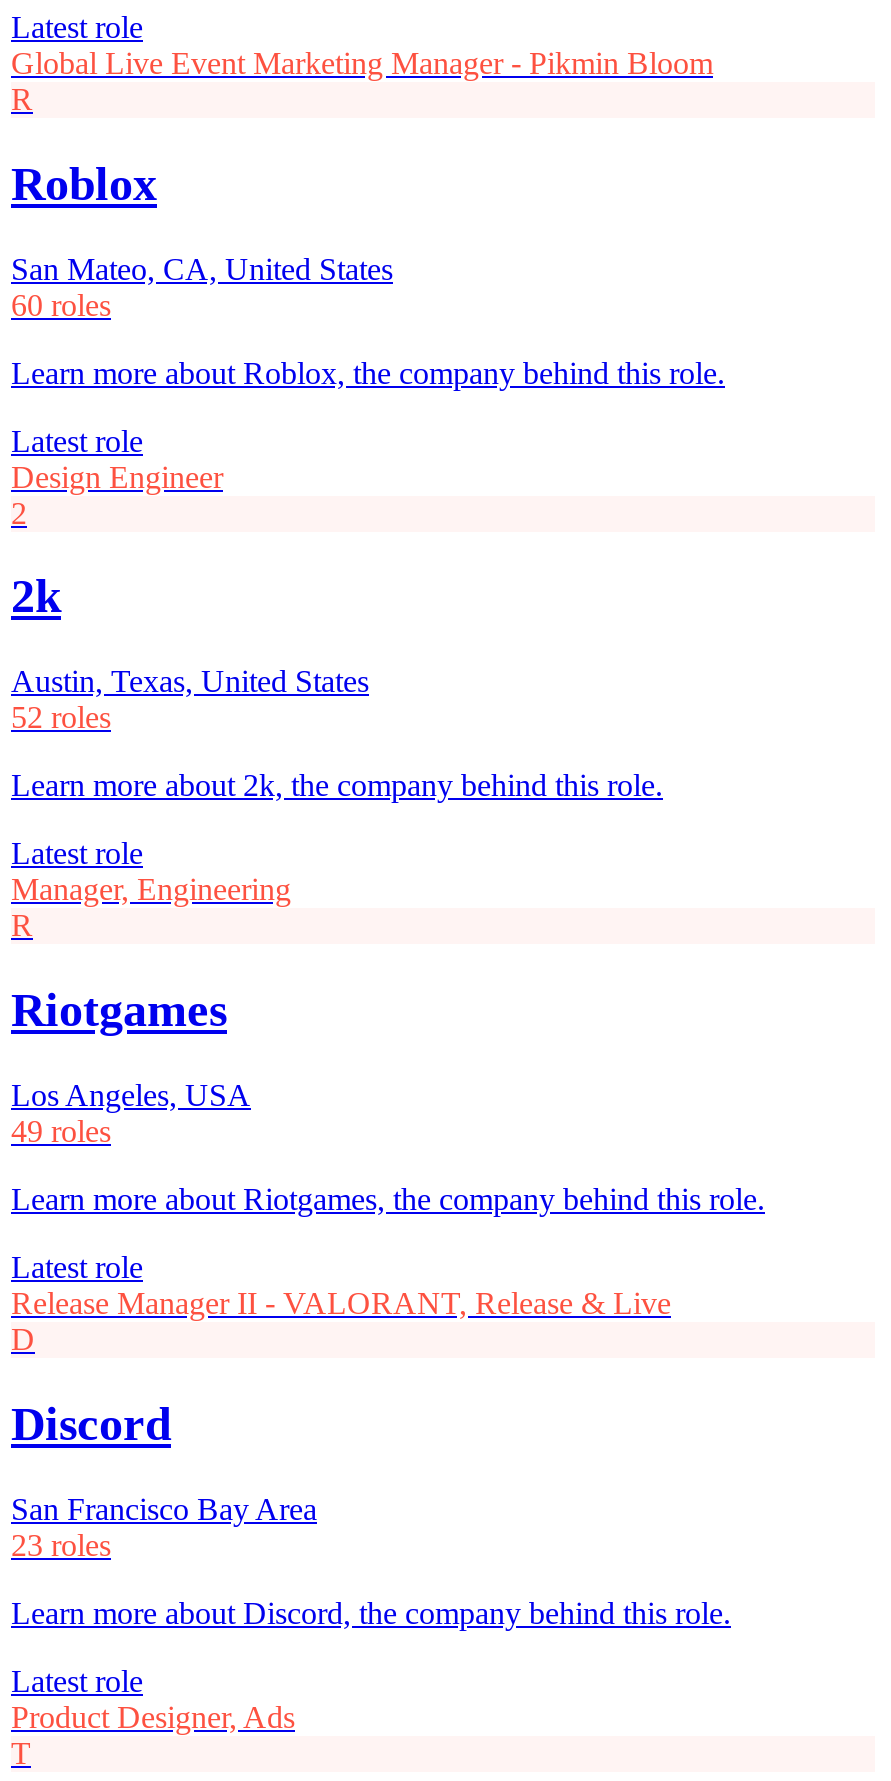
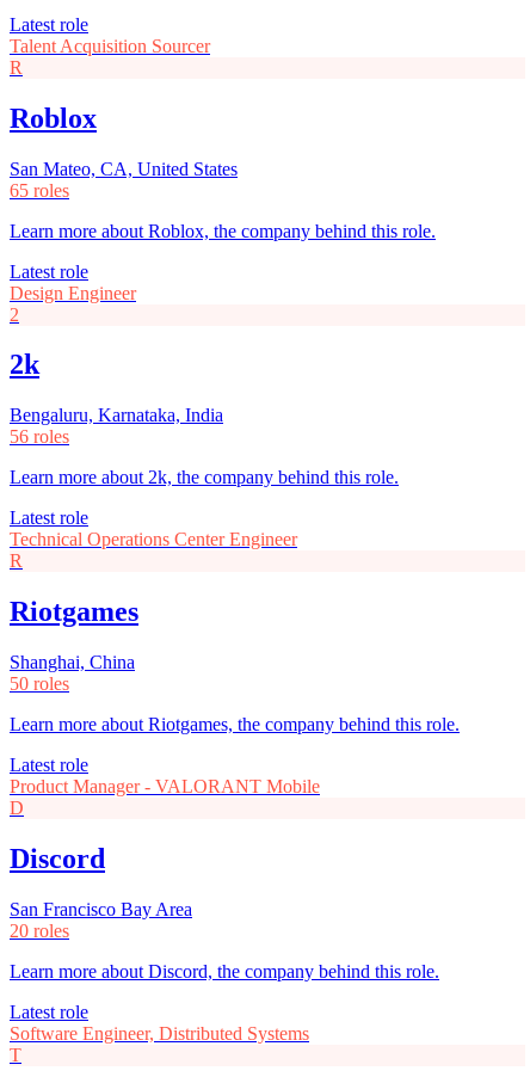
[11,45,713,79] Global Live Event Marketing Manager - Pikmin Bloom -> [10,35,210,56] Talent Acquisition Sourcer
[11,287,111,321] 60 roles -> [10,180,69,200] 65 roles
[11,665,369,735] Austin, Texas, United States | 52 roles -> [10,405,223,447] Bengaluru, Karnataka, India | 56 roles
[11,873,291,907] Manager, Engineering -> [10,529,297,550] Technical Operations Center Engineer
[11,1078,251,1148] Los Angeles, USA | 49 roles -> [10,652,135,694] Shanghai, China | 50 roles
[11,1286,671,1320] Release Manager II - VALORANT, Release & Live -> [10,776,320,797] Product Manager - VALORANT Mobile
[11,1528,111,1562] 23 roles -> [10,920,69,941] 20 roles
[11,1700,295,1734] Product Designer, Ads -> [10,1023,309,1043] Software Engineer, Distributed Systems

